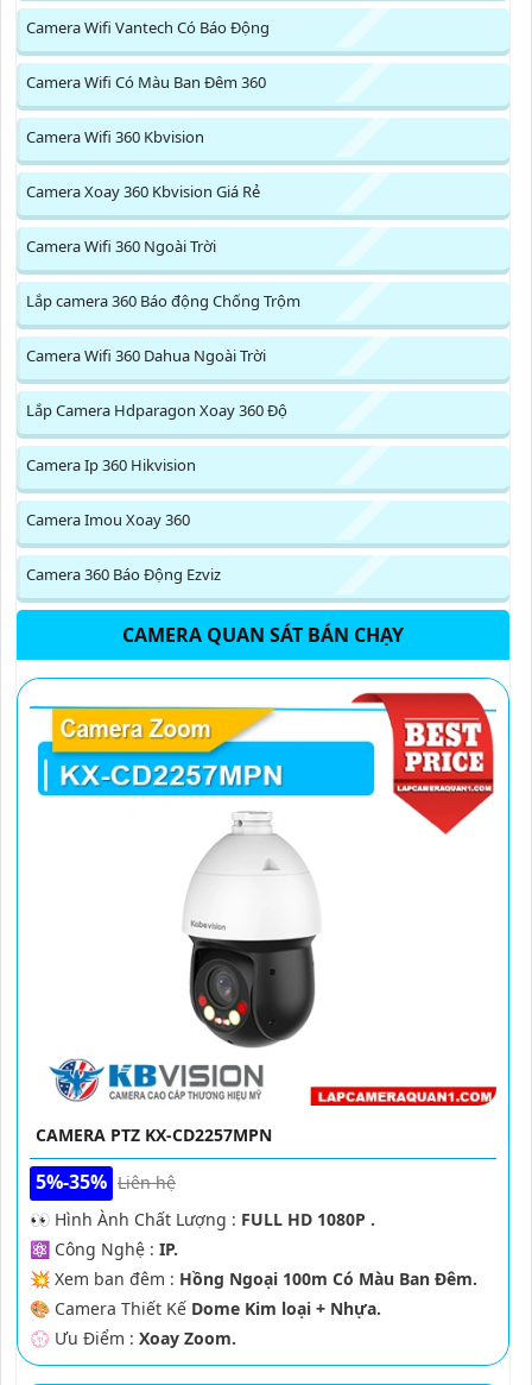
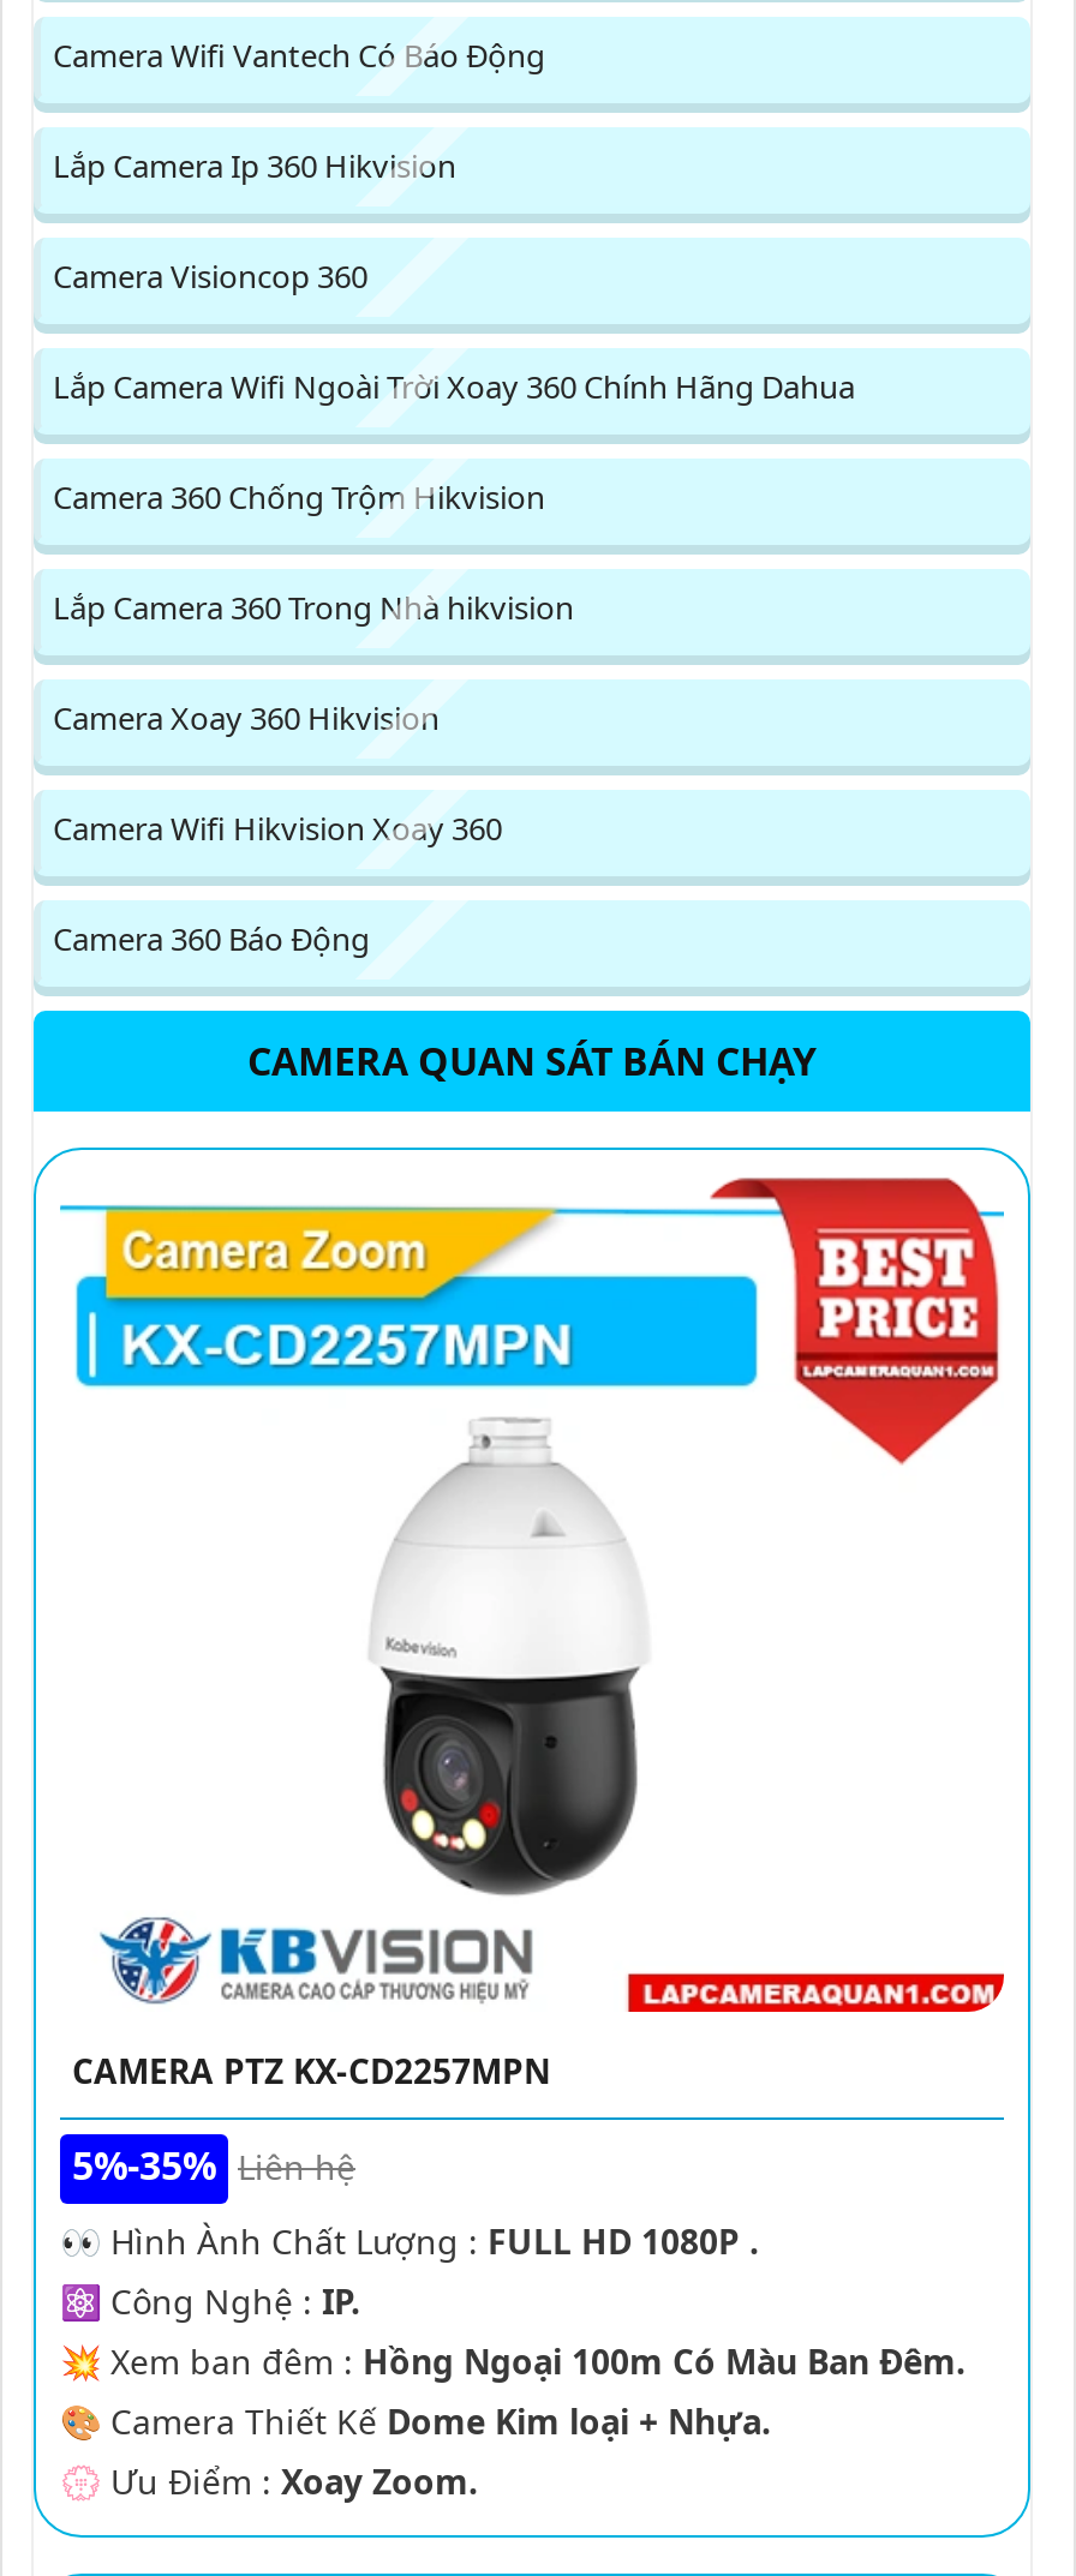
[26,71,300,585] Camera Wifi Có Màu Ban Đêm 360 | Camera Wifi 360 Kbvision | Camera Xoay 360 Kbvision Giá Rẻ | Camera Wifi 360 Ngoài Trời | Lắp camera 360 Báo động Chống Trộm | Camera Wifi 360 Dahua Ngoài Trời | Lắp Camera Hdparagon Xoay 360 Độ | Camera Ip 360 Hikvision | Camera Imou Xoay 360 | Camera 360 Báo Động Ezviz -> [53,144,855,960] Lắp Camera Ip 360 Hikvision | Camera Visioncop 360 | Lắp Camera Wifi Ngoài Trời Xoay 360 Chính Hãng Dahua | Camera 360 Chống Trộm Hikvision | Lắp Camera 360 Trong Nhà hikvision | Camera Xoay 360 Hikvision | Camera Wifi Hikvision Xoay 360 | Camera 360 Báo Động

